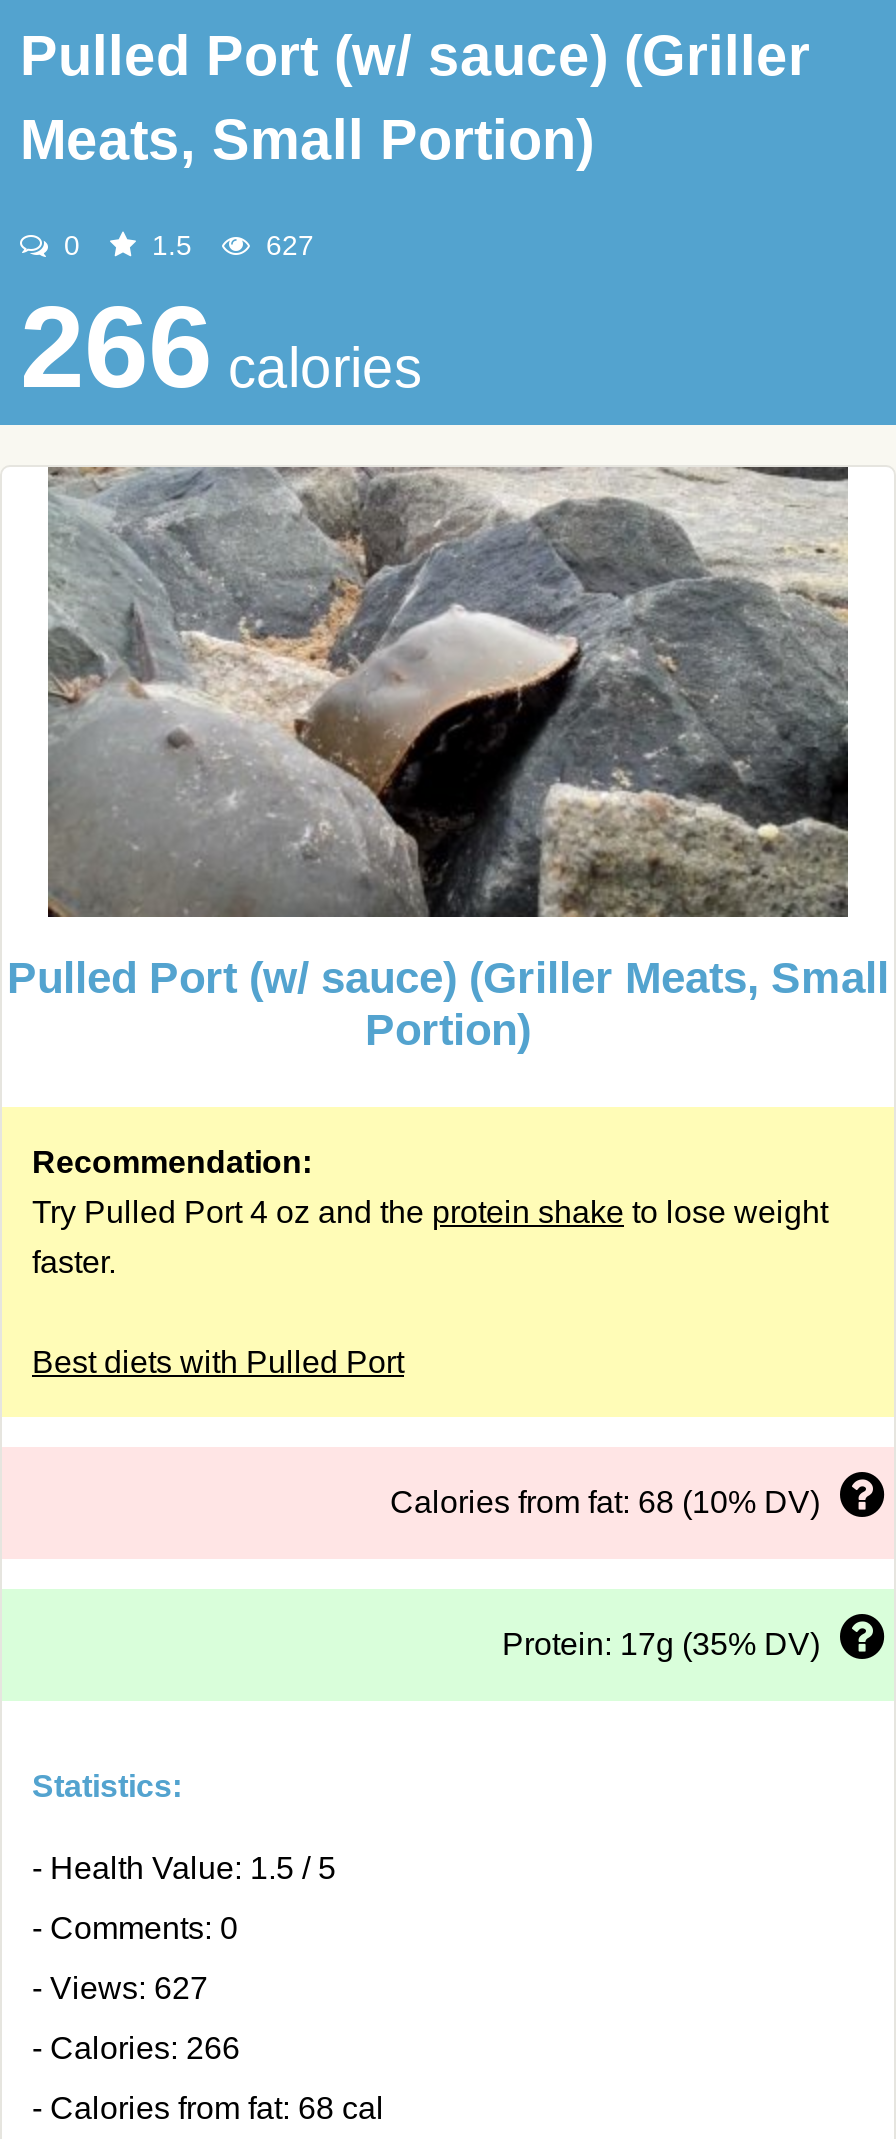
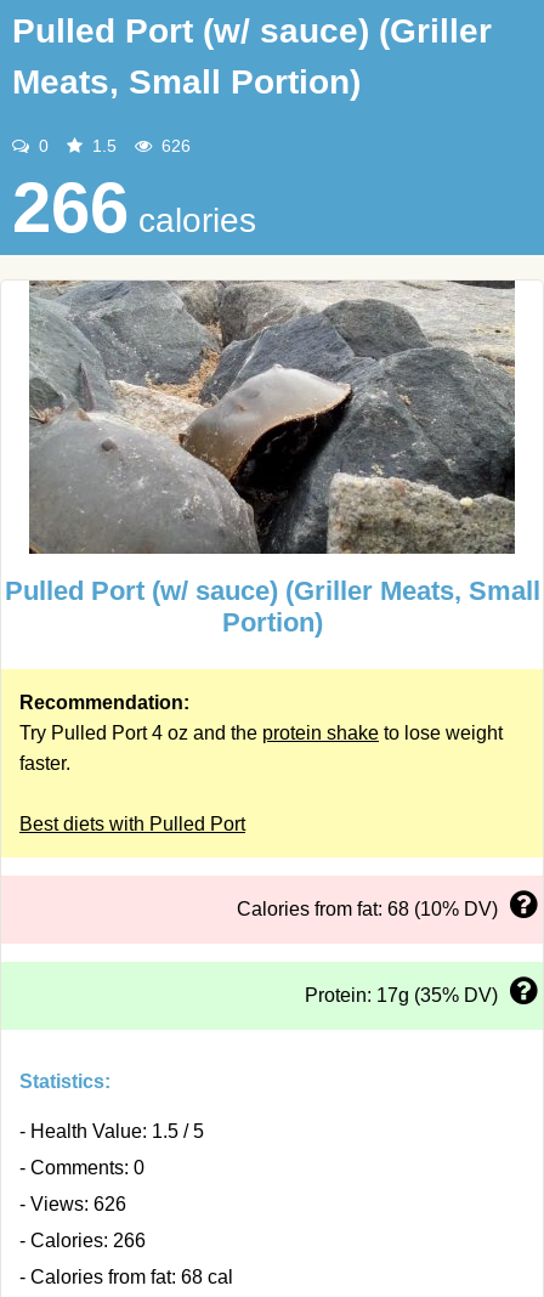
[258,229,314,261] 627 -> [157,136,191,155] 626
[32,1971,208,2005] - Views: 627 -> [19,1194,126,1214] - Views: 626

